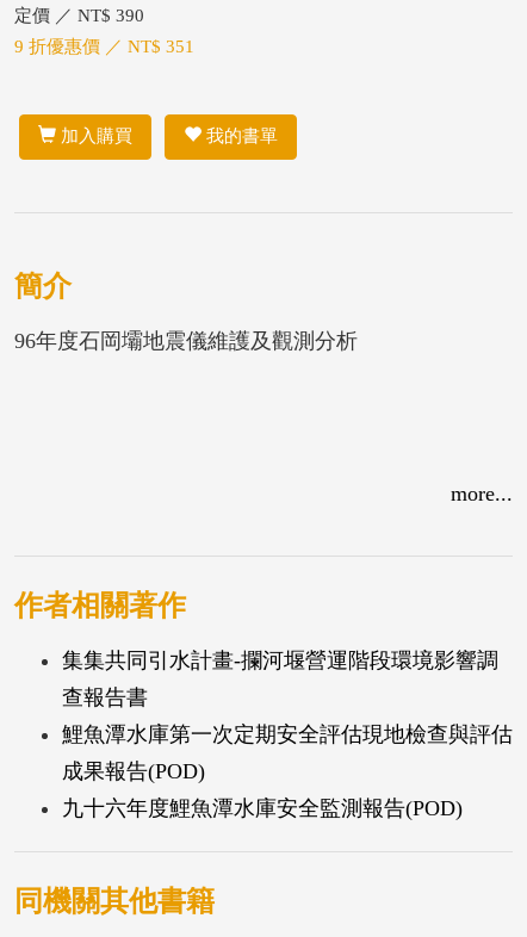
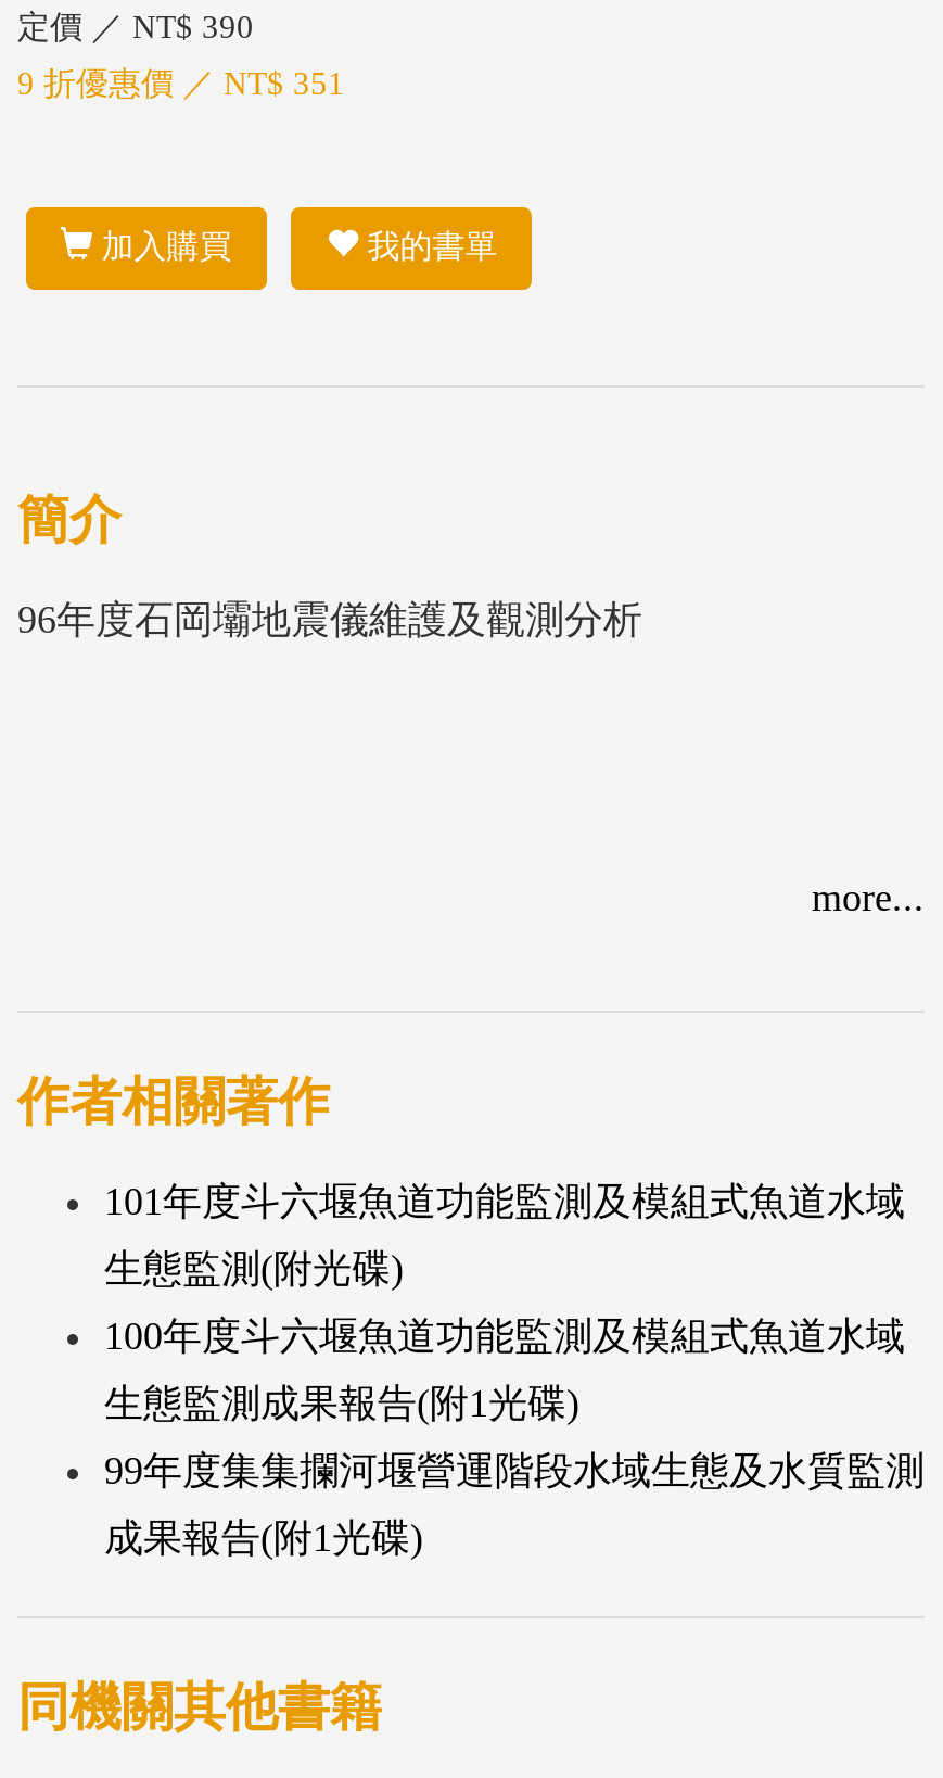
[62,648,513,820] 集集共同引水計畫-攔河堰營運階段環境影響調 | 查報告書 | 鯉魚潭水庫第一次定期安全評估現地檢查與評估 | 成果報告(POD) | 九十六年度鯉魚潭水庫安全監測報告(POD) -> [104,1179,925,1559] 101年度斗六堰魚道功能監測及模組式魚道水域 | 生態監測(附光碟) | 100年度斗六堰魚道功能監測及模組式魚道水域 | 生態監測成果報告(附1光碟) | 99年度集集攔河堰營運階段水域生態及水質監測 | 成果報告(附1光碟)

